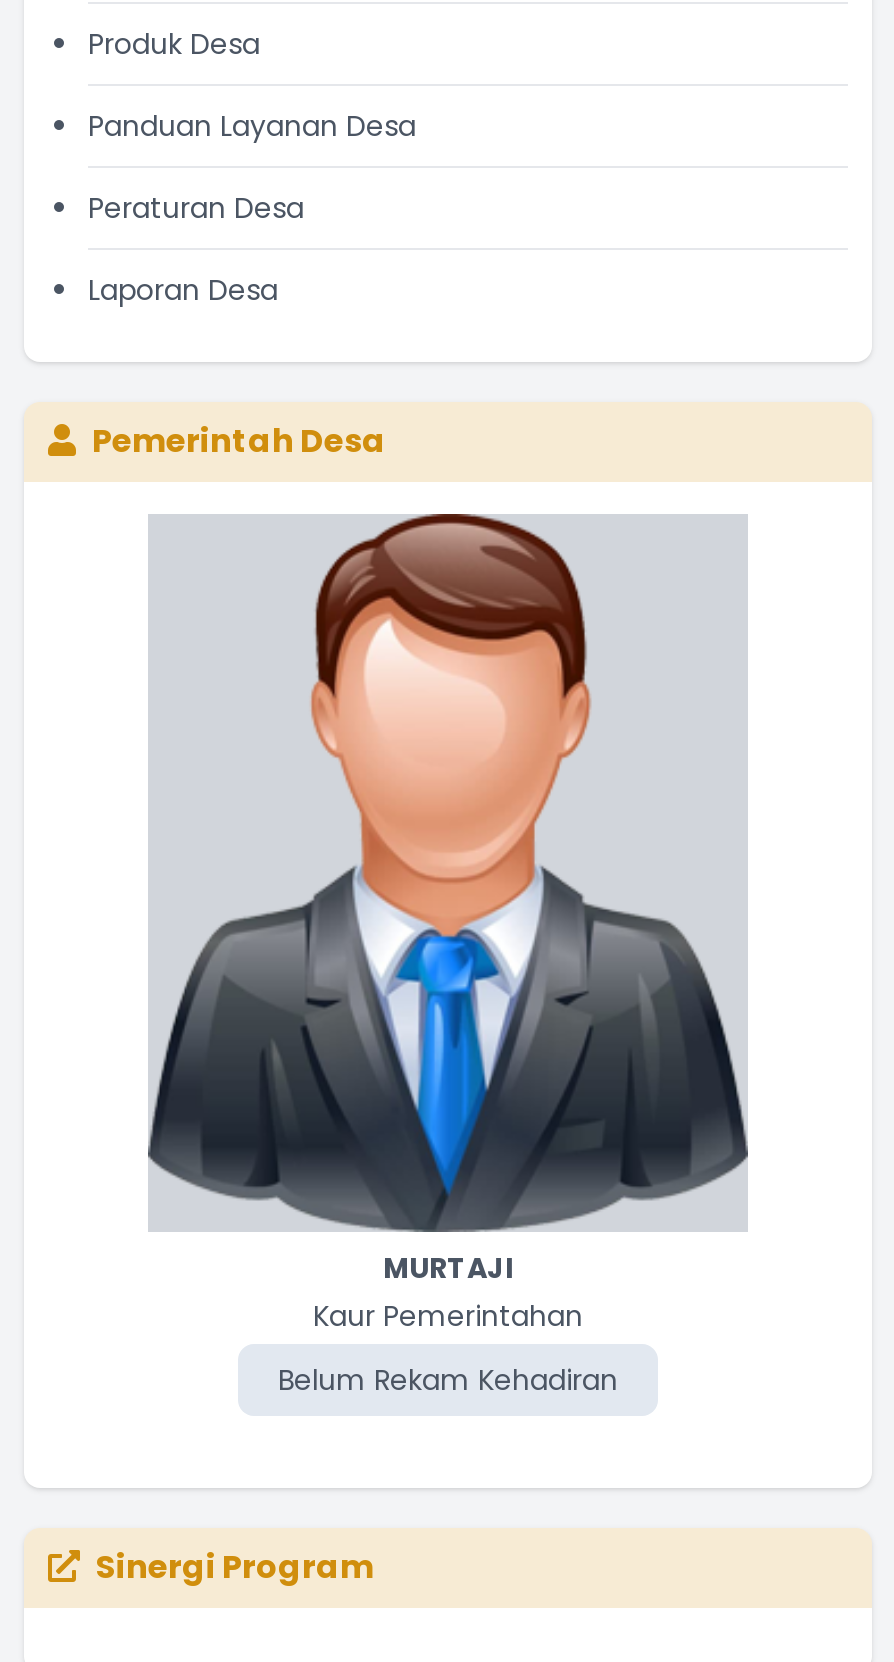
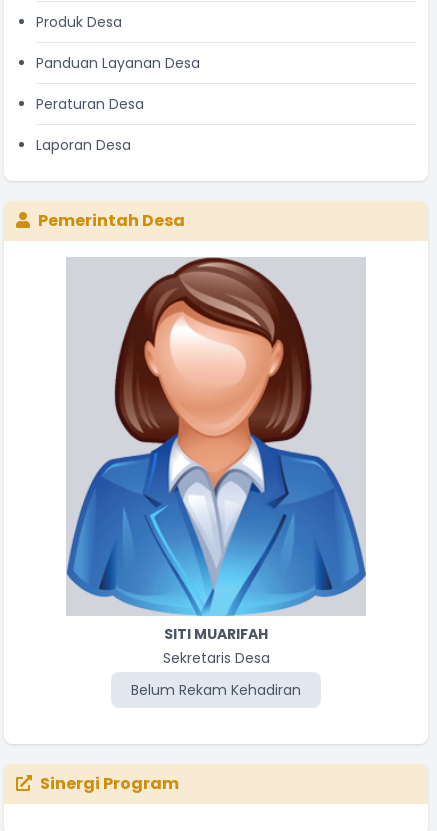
[148,512,748,1336] [image] | MURTAJI | Kaur Pemerintahan -> [66,257,366,668] [image] | SITI MUARIFAH | Sekretaris Desa

